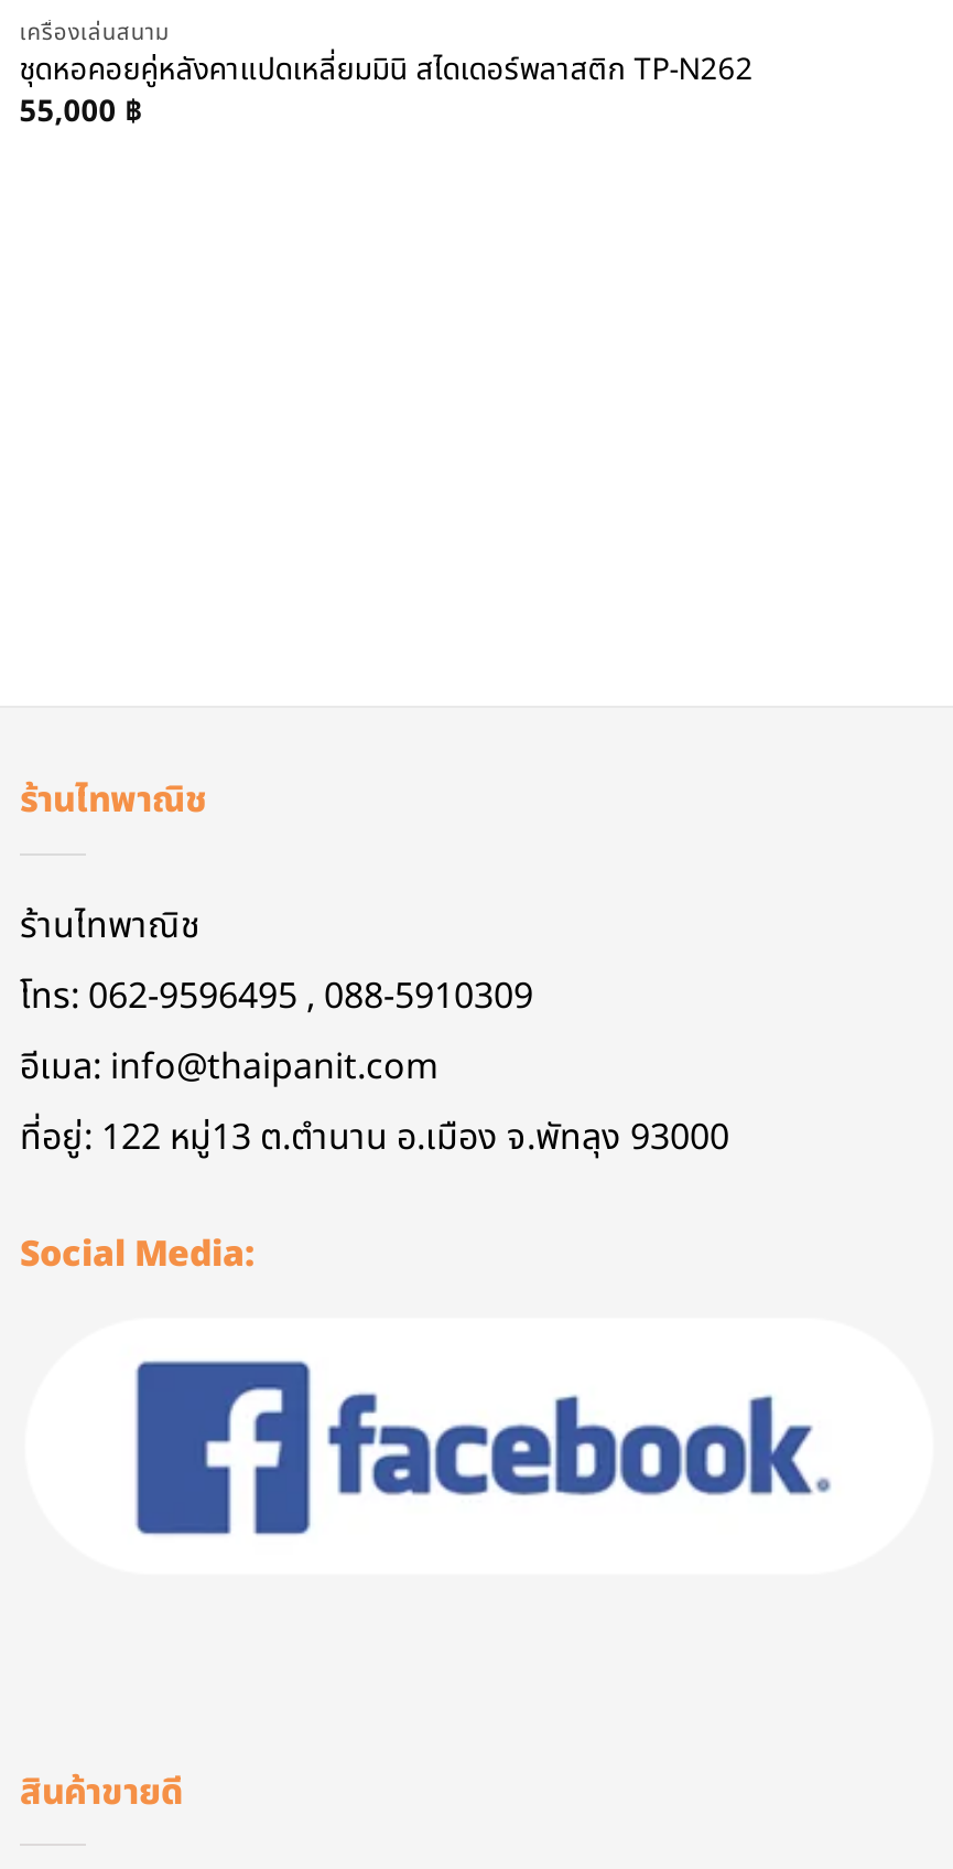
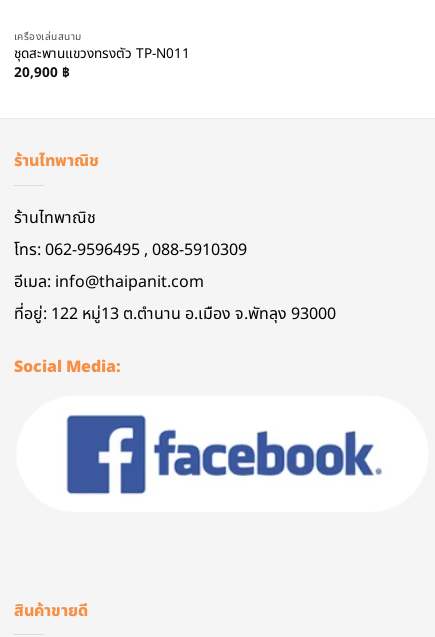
[19,49,753,134] ชุดหอคอยคู่หลังคาแปดเหลี่ยมมินิ สไดเดอร์พลาสติก TP-N262 | 55,000฿ -> [14,44,190,83] ชุดสะพานแขวงทรงตัว TP-N011 | 20,900฿

